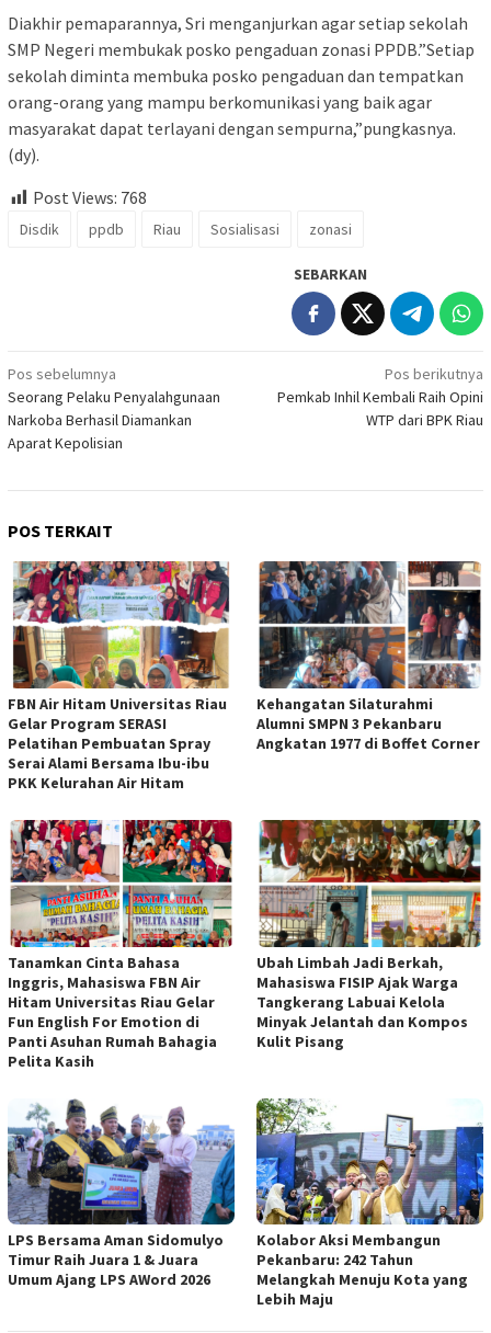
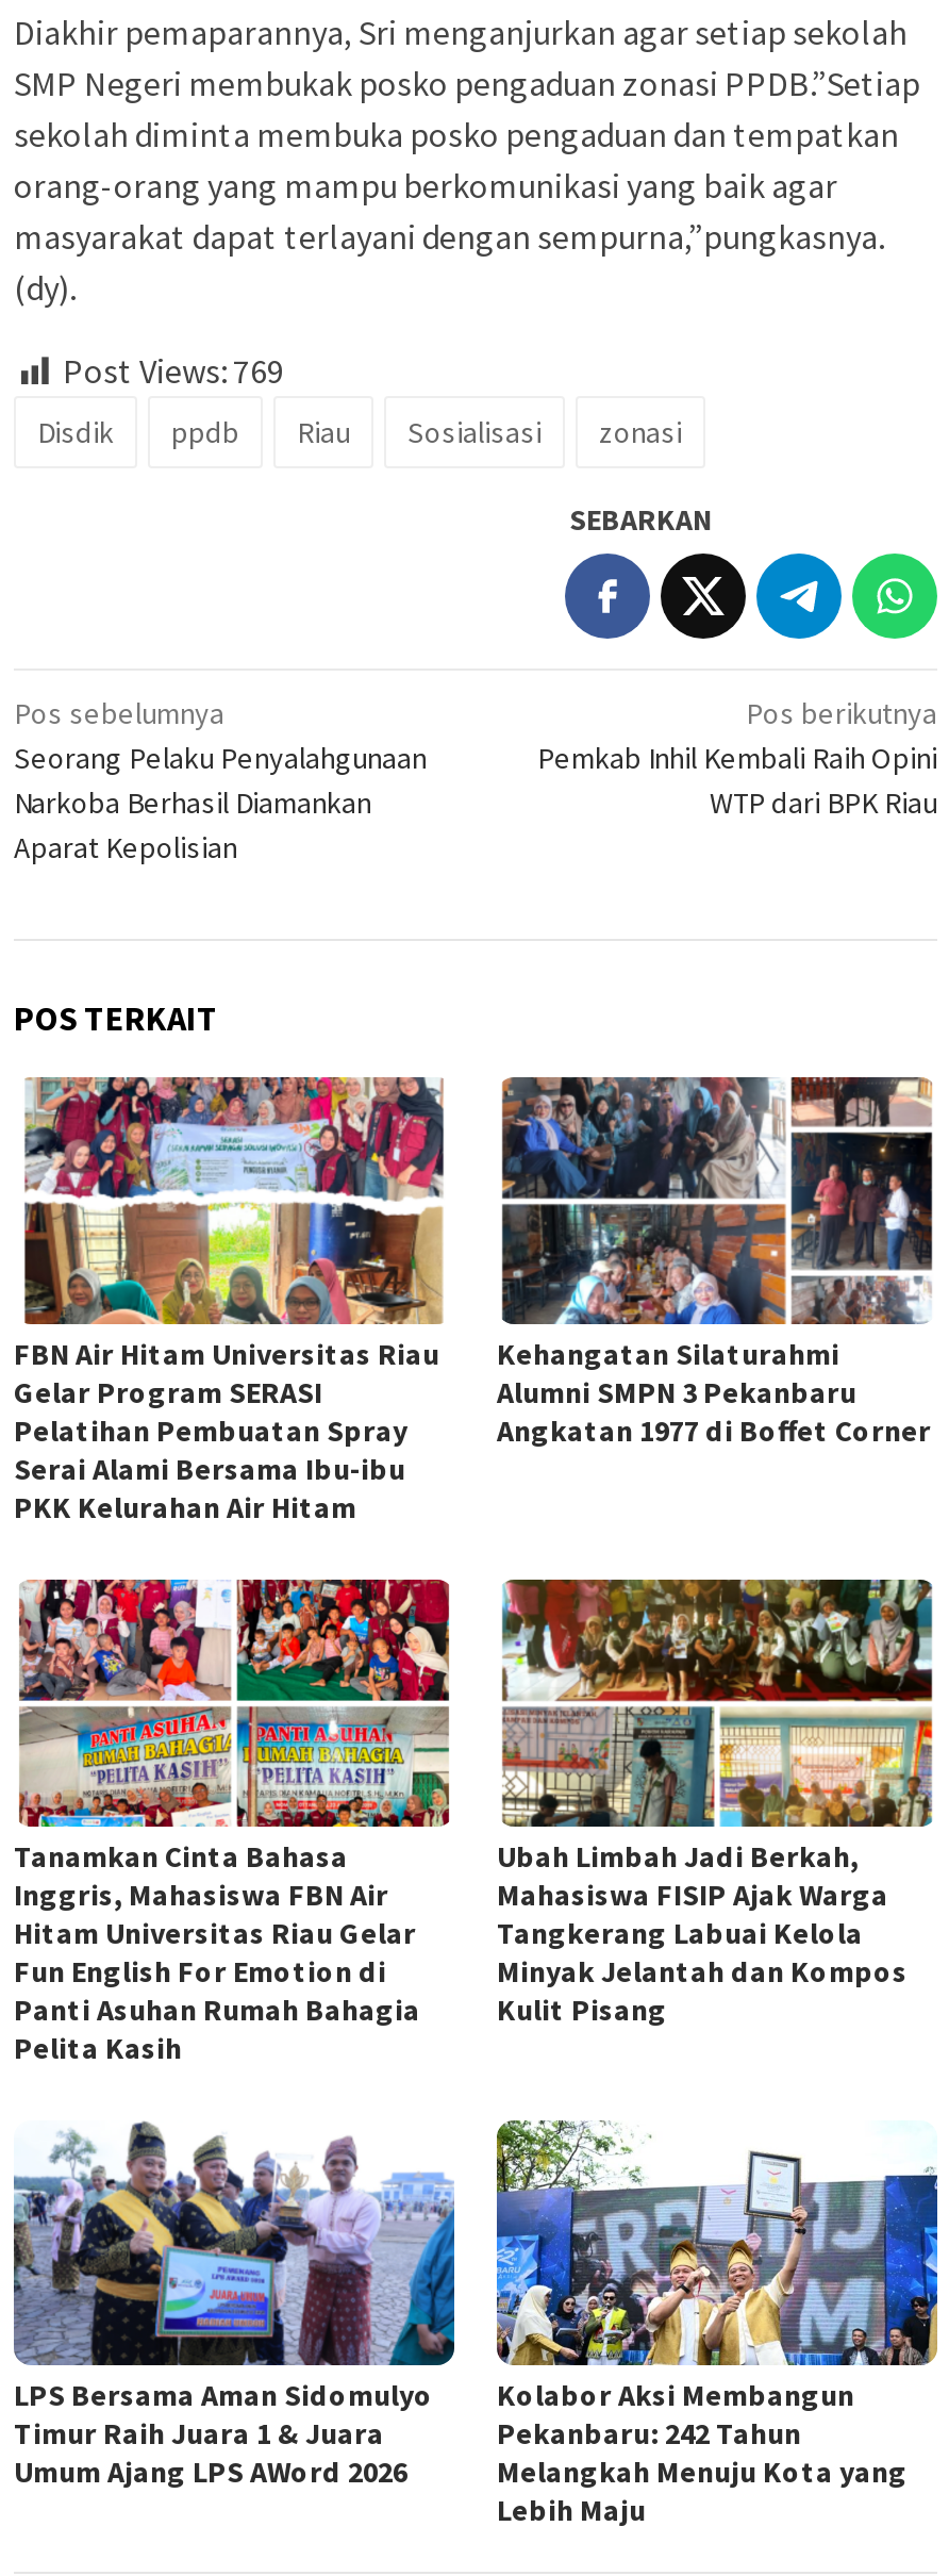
[33,186,147,208] Post Views: 768 -> [63,349,284,392] Post Views: 769

